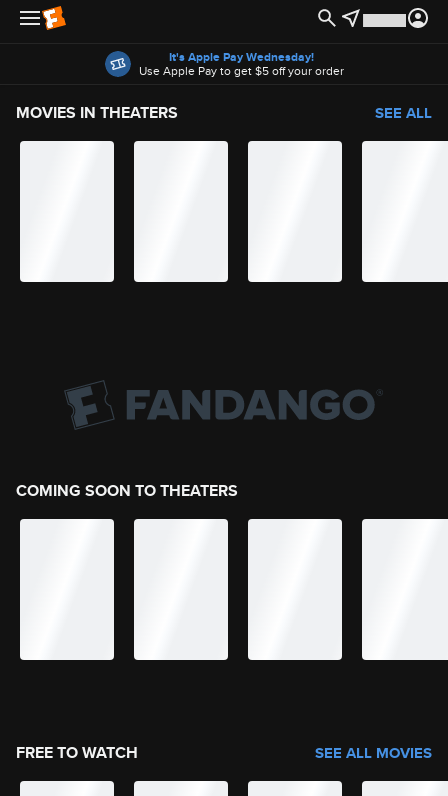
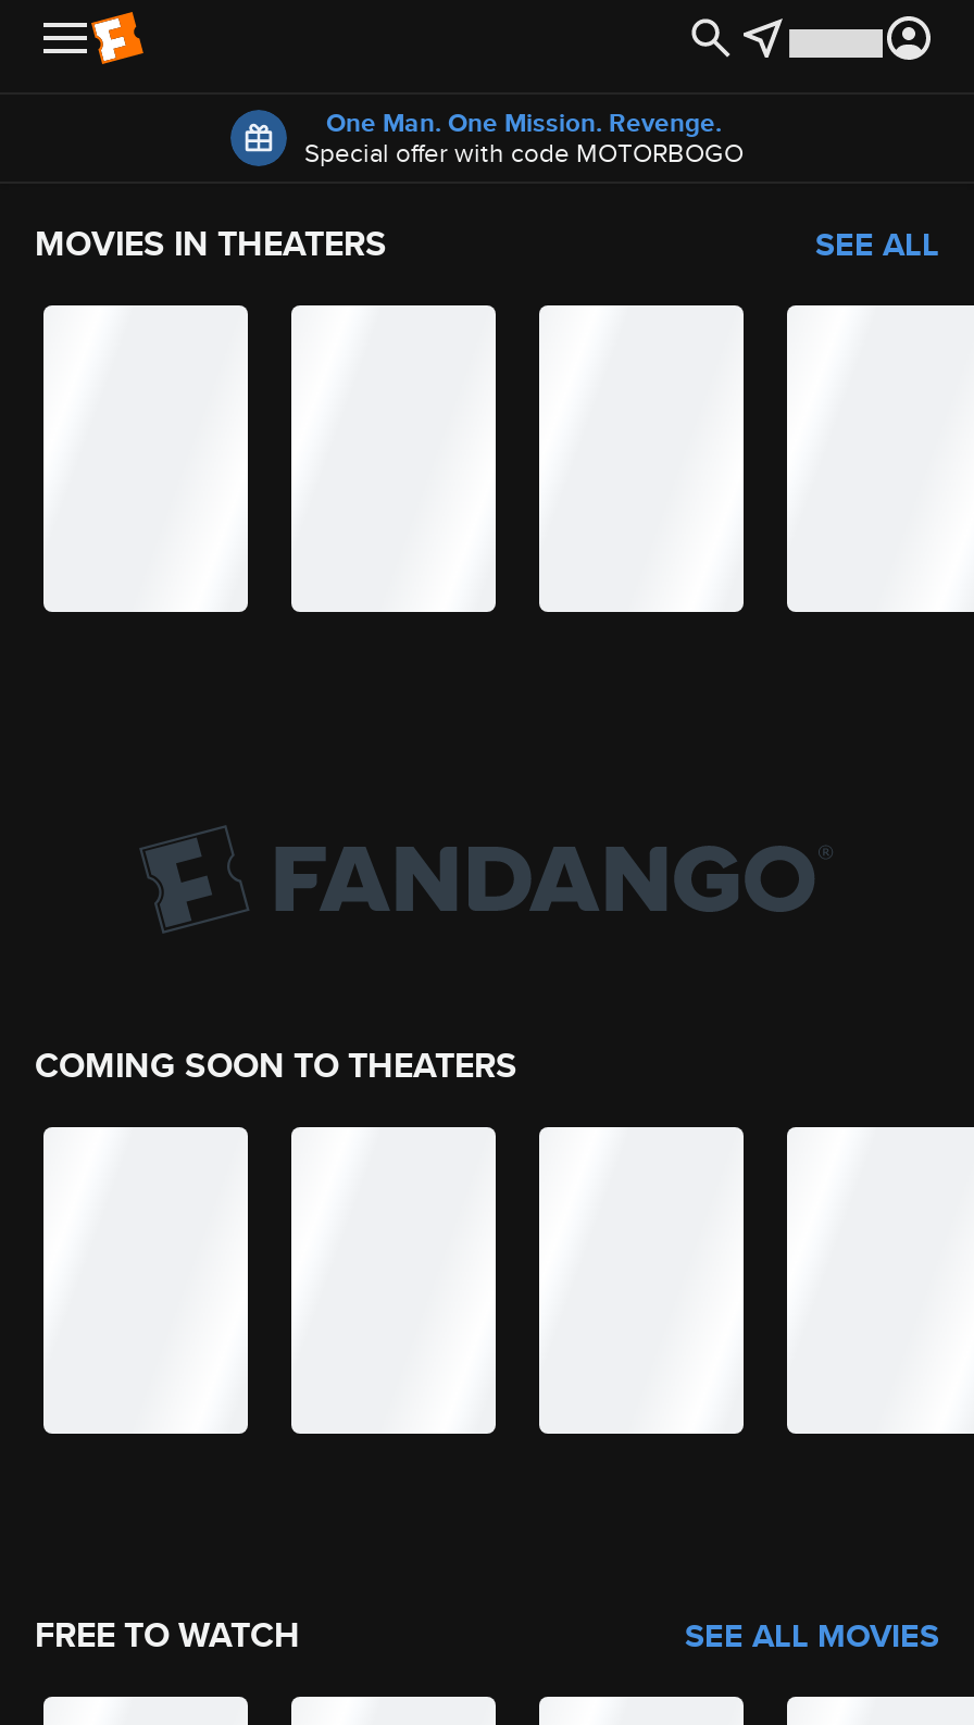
[138,48,343,79] It's Apple Pay Wednesday! | Use Apple Pay to get $5 off your order -> [304,103,744,171] One Man. One Mission. Revenge. | Special offer with code MOTORBOGO

